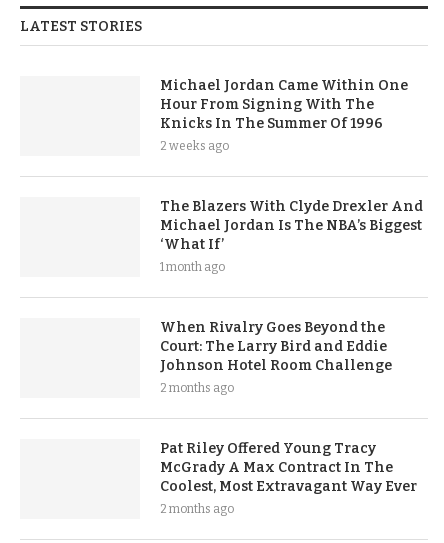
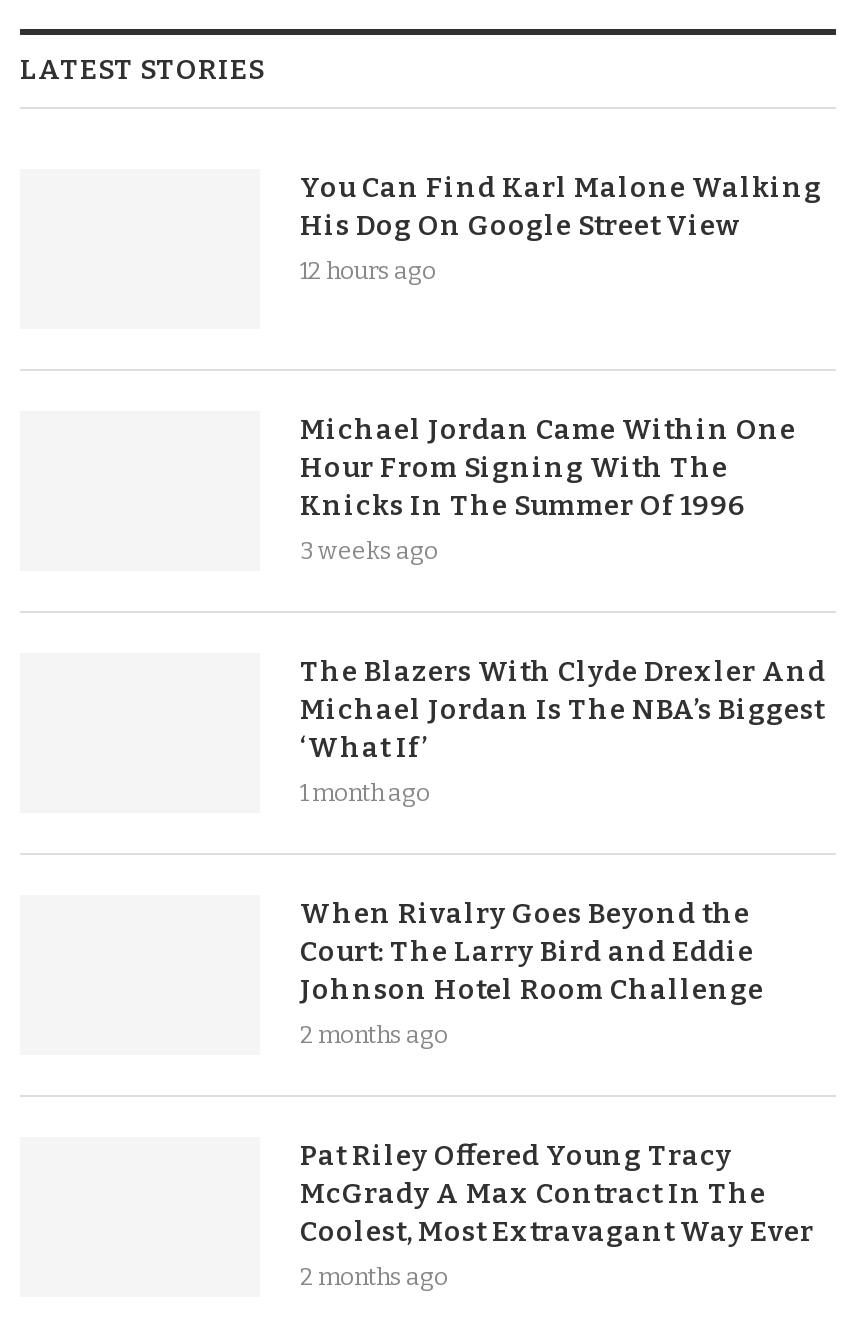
none -> [300,171,822,285] You Can Find Karl Malone Walking | His Dog On Google Street View | 12 hours ago
[160,139,229,153] 2 weeks ago -> [300,537,438,565] 3 weeks ago

